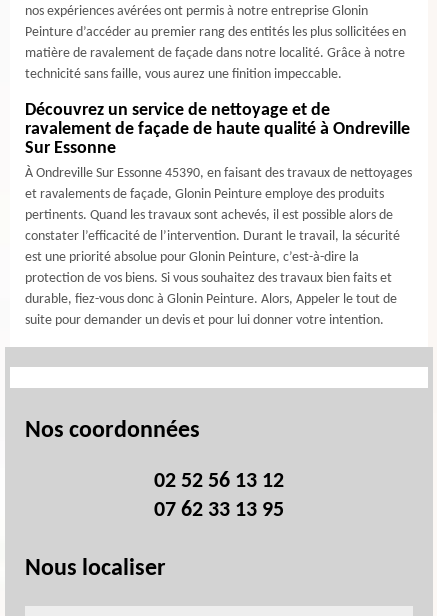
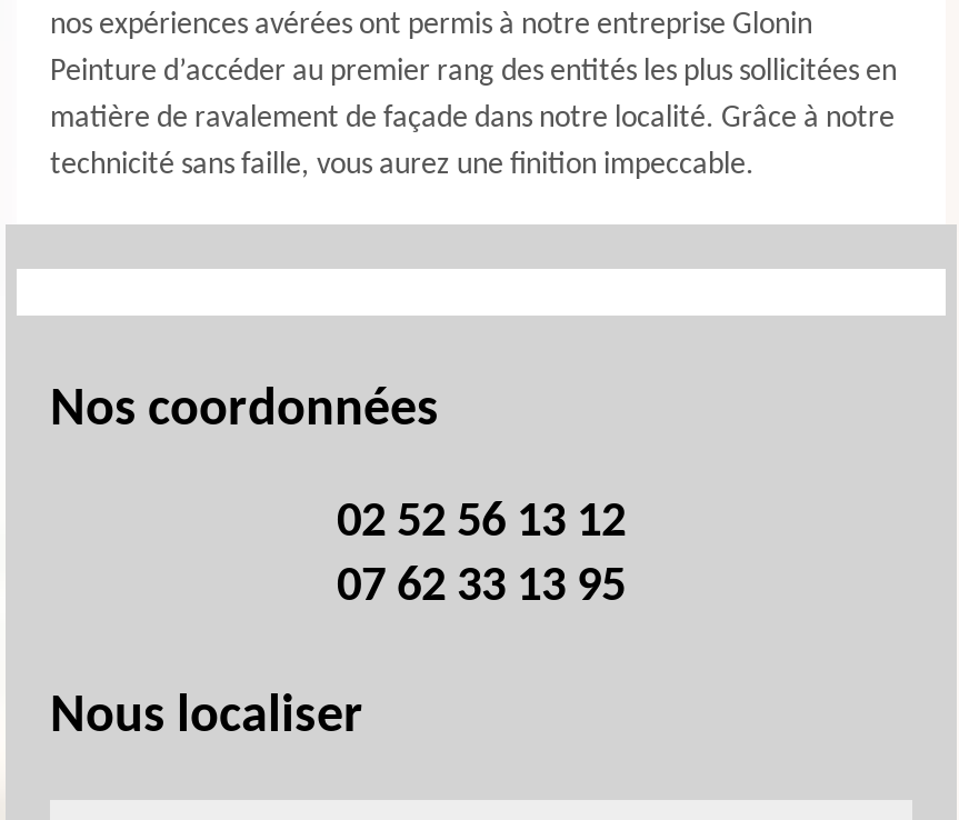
[25,101,412,328] Découvrez un service de nettoyage et de | ravalement de façade de haute qualité à Ondreville | Sur Essonne | À Ondreville Sur Essonne 45390, en faisant des travaux de nettoyages | et ravalements de façade, Glonin Peinture employe des produits | pertinents. Quand les travaux sont achevés, il est possible alors de | constater l’efficacité de l’intervention. Durant le travail, la sécurité | est une priorité absolue pour Glonin Peinture, c’est-à-dire la | protection de vos biens. Si vous souhaitez des travaux bien faits et | durable, fiez-vous donc à Glonin Peinture. Alors, Appeler le tout de | suite pour demander un devis et pour lui donner votre intention. -> none

